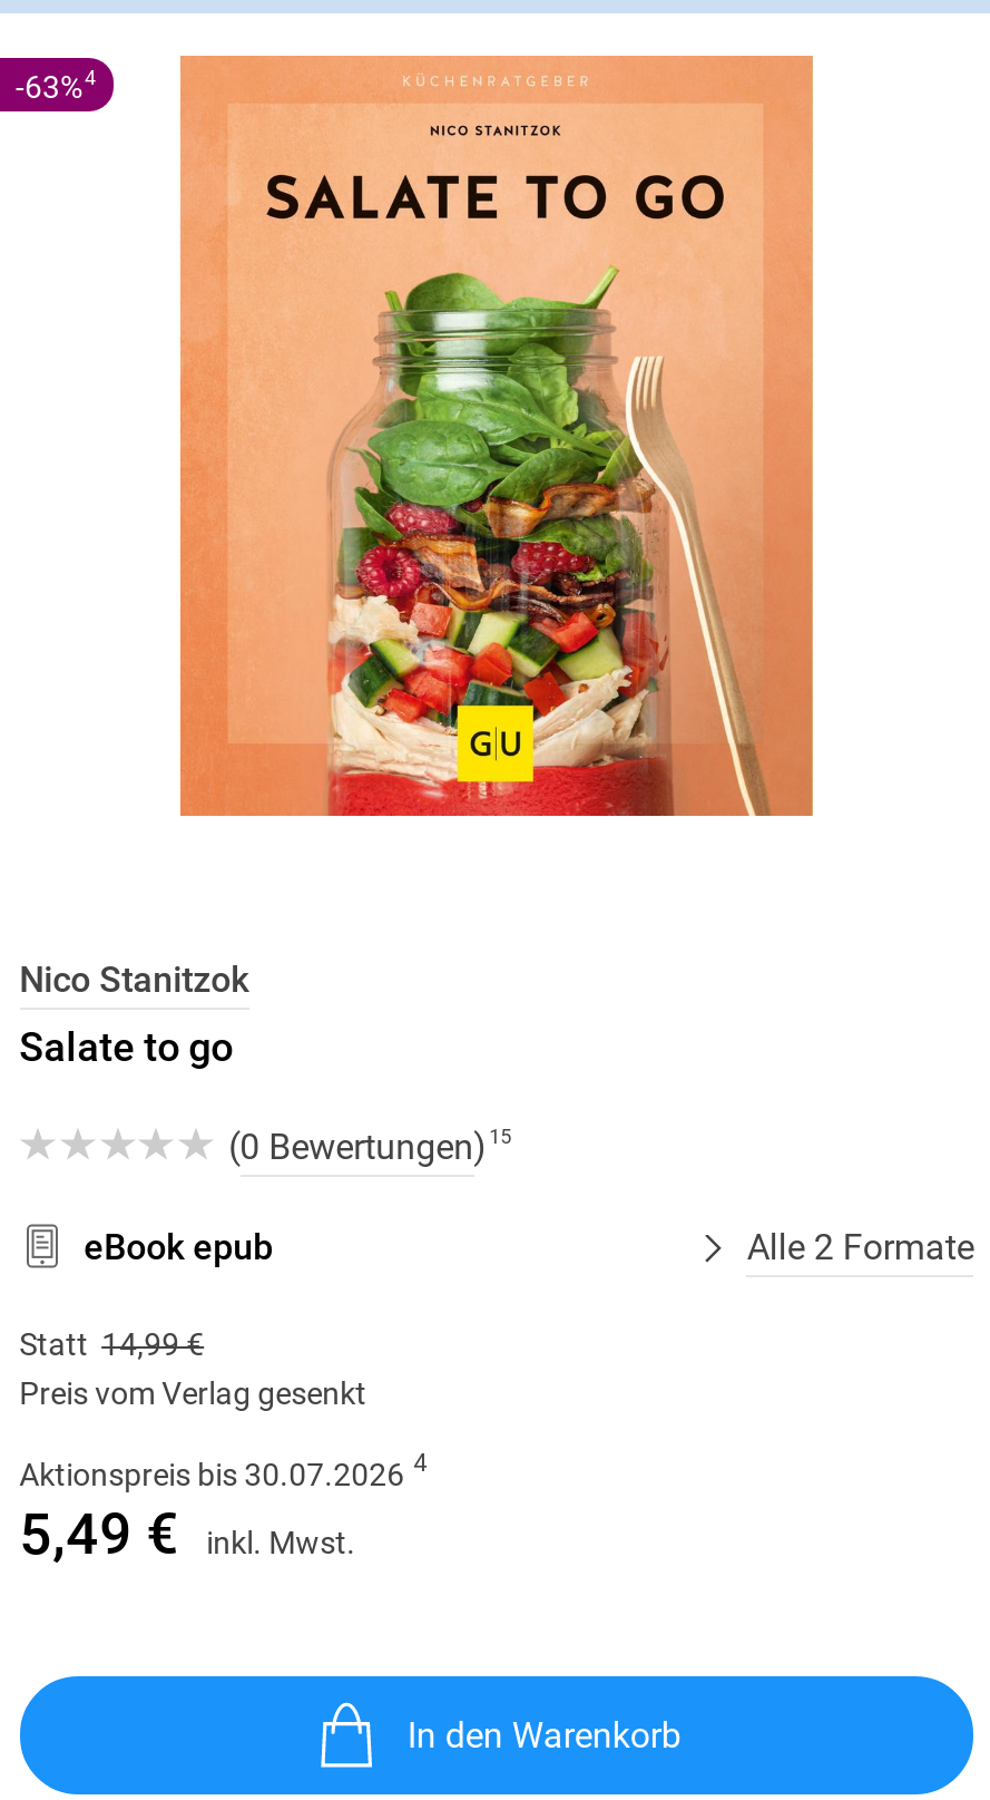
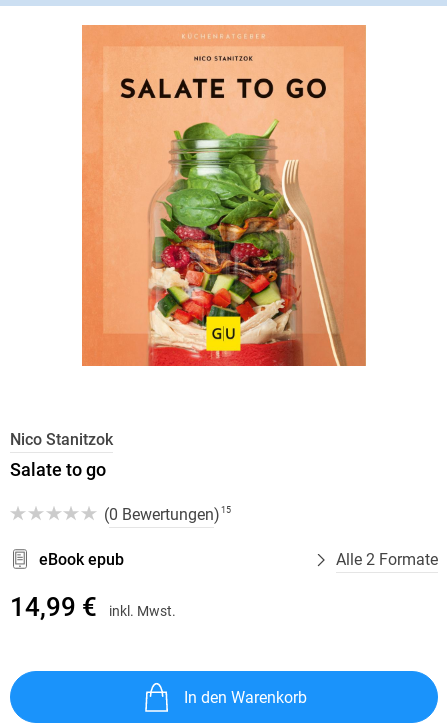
[16,67,96,104] -63%4 -> none
[19,1326,427,1568] Statt 14,99 € | Preis vom Verlag gesenkt | Aktionspreis bis 30.07.2026 4 | 5,49 € -> [10,592,97,622] 14,99 €

